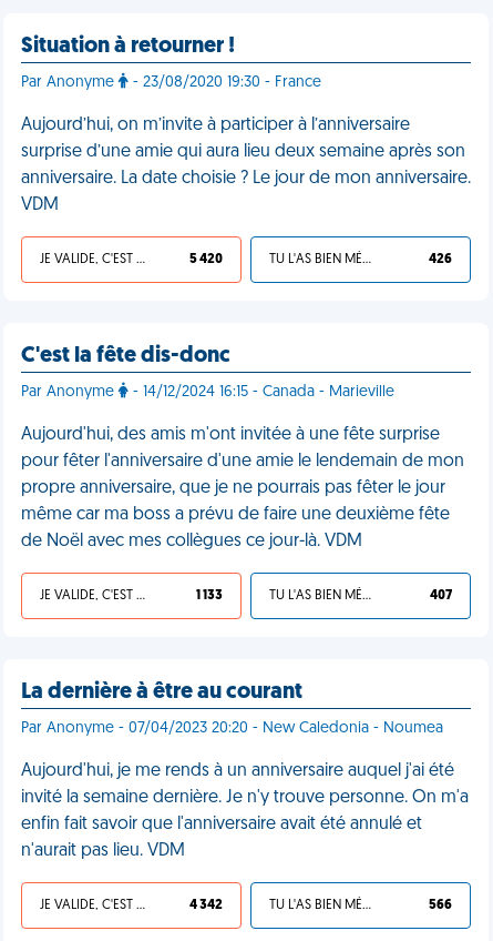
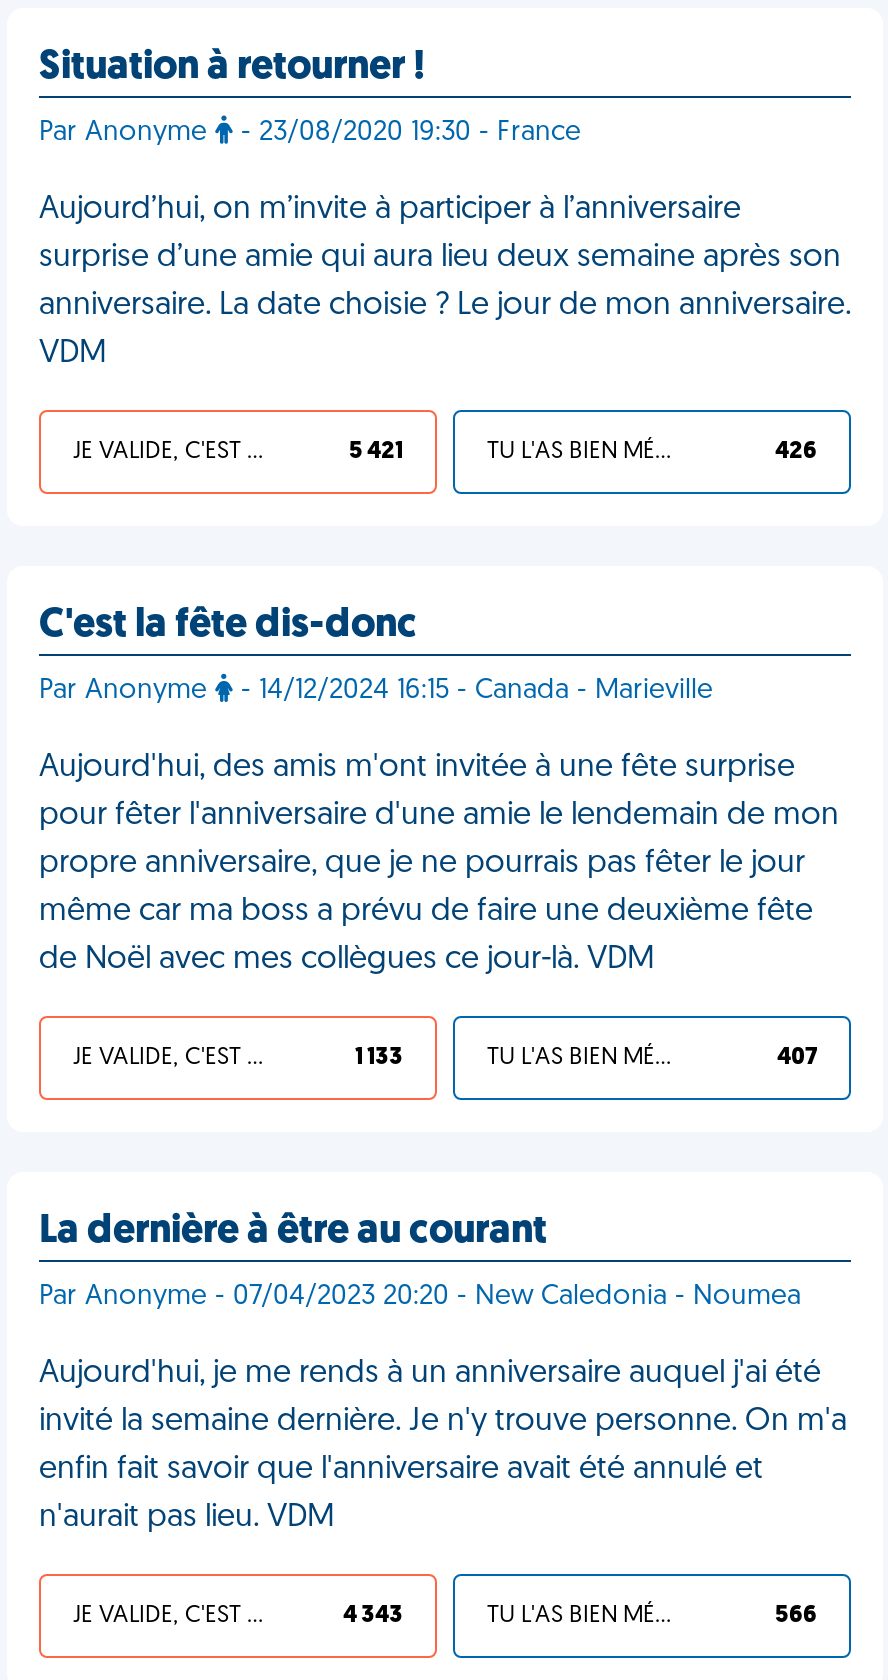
[189,253,223,266] 5 420 -> [349,440,403,464] 5 421
[189,899,223,912] 4 342 -> [343,1604,403,1628] 4 343

